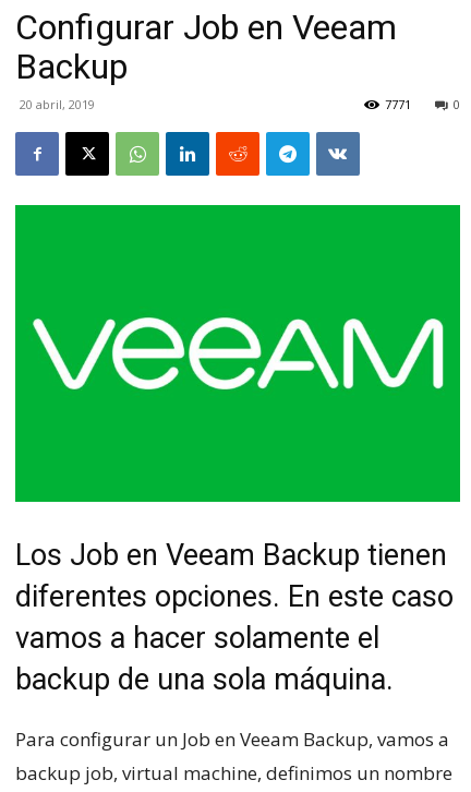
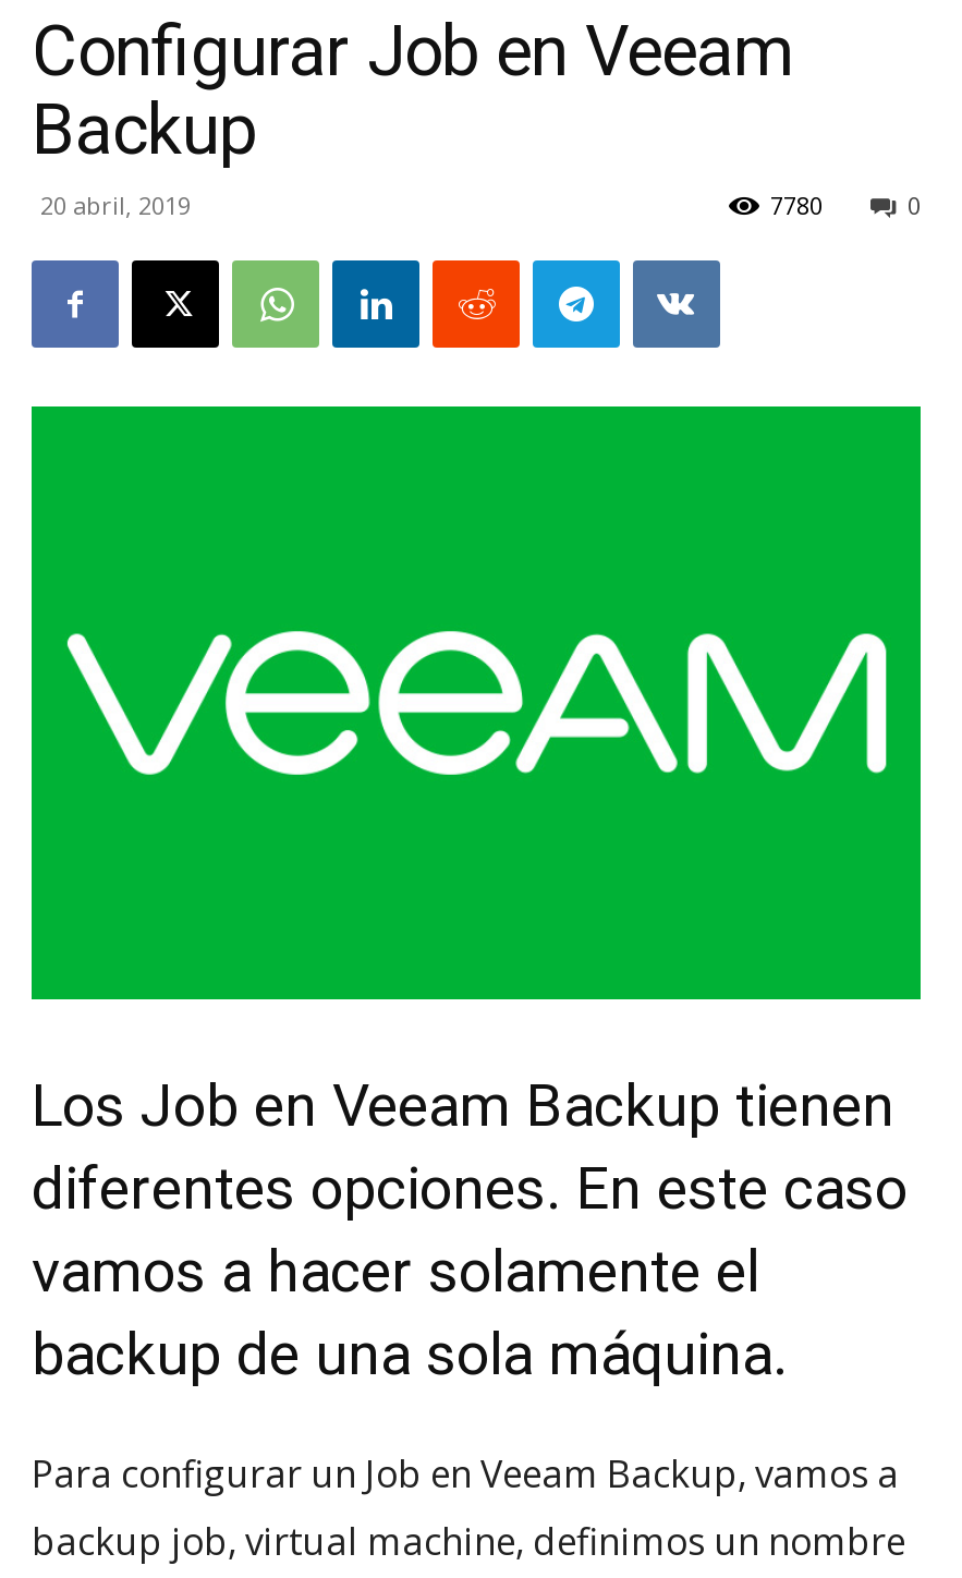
[385,96,411,112] 7771 -> [770,189,823,221] 7780

